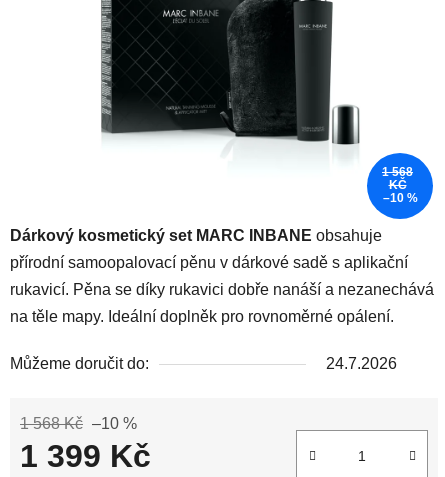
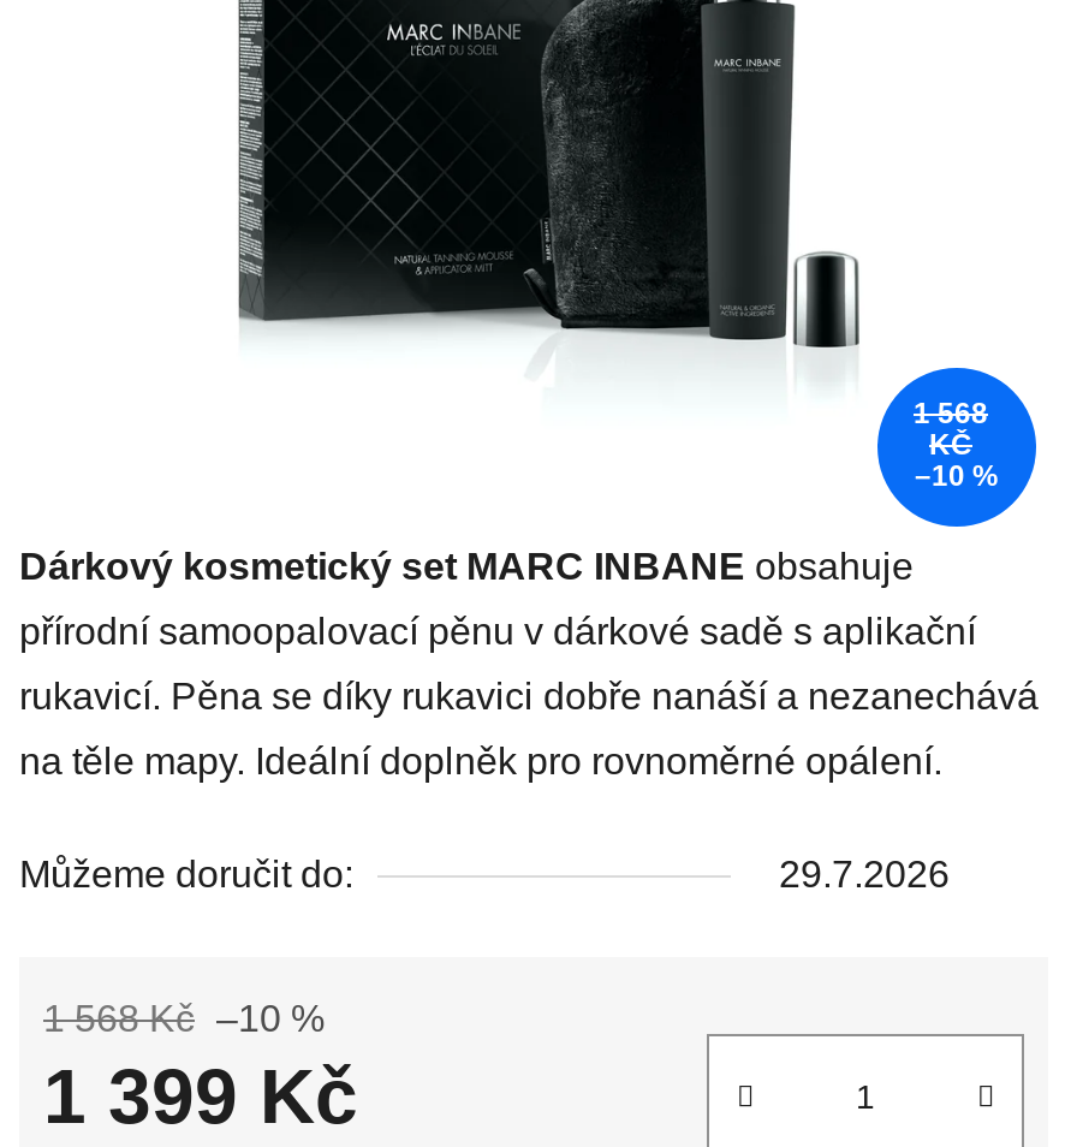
[326,355,397,372] 24.7.2026 -> [779,853,950,894] 29.7.2026

